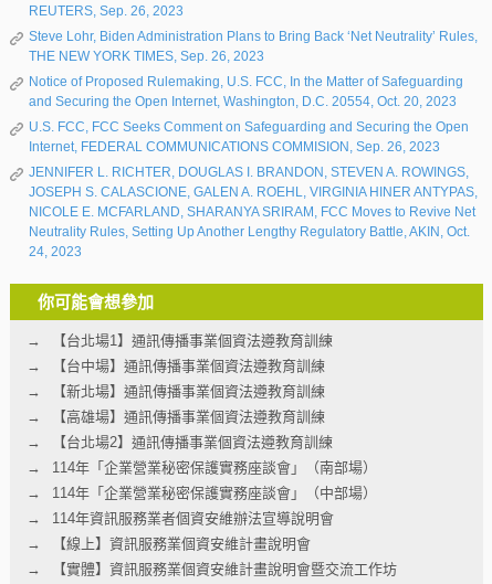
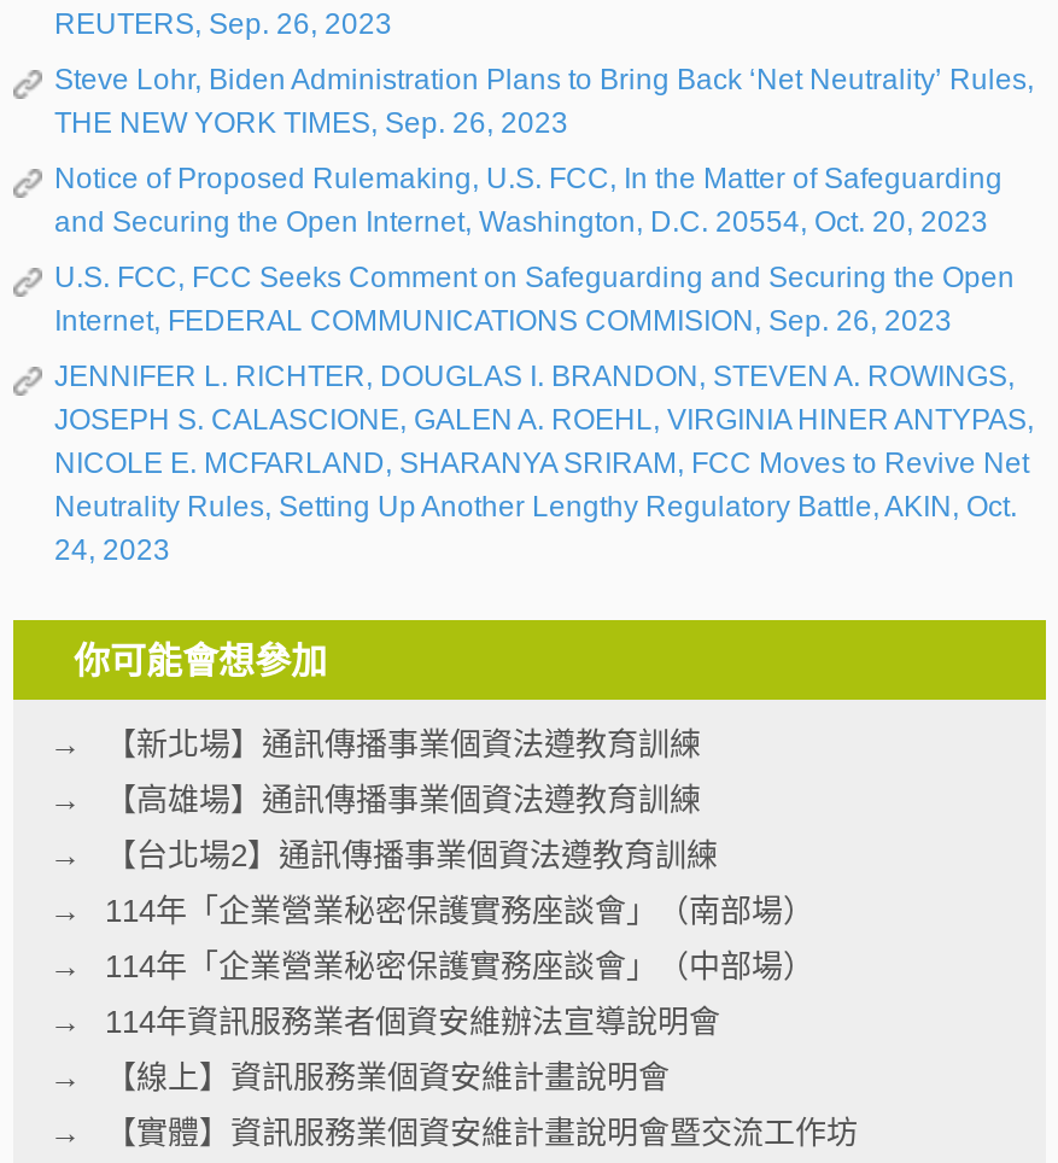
[52,332,333,374] 【台北場1】通訊傳播事業個資法遵教育訓練 | 【台中場】通訊傳播事業個資法遵教育訓練 -> none

